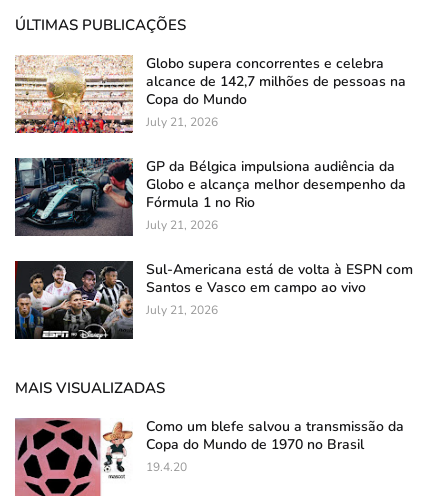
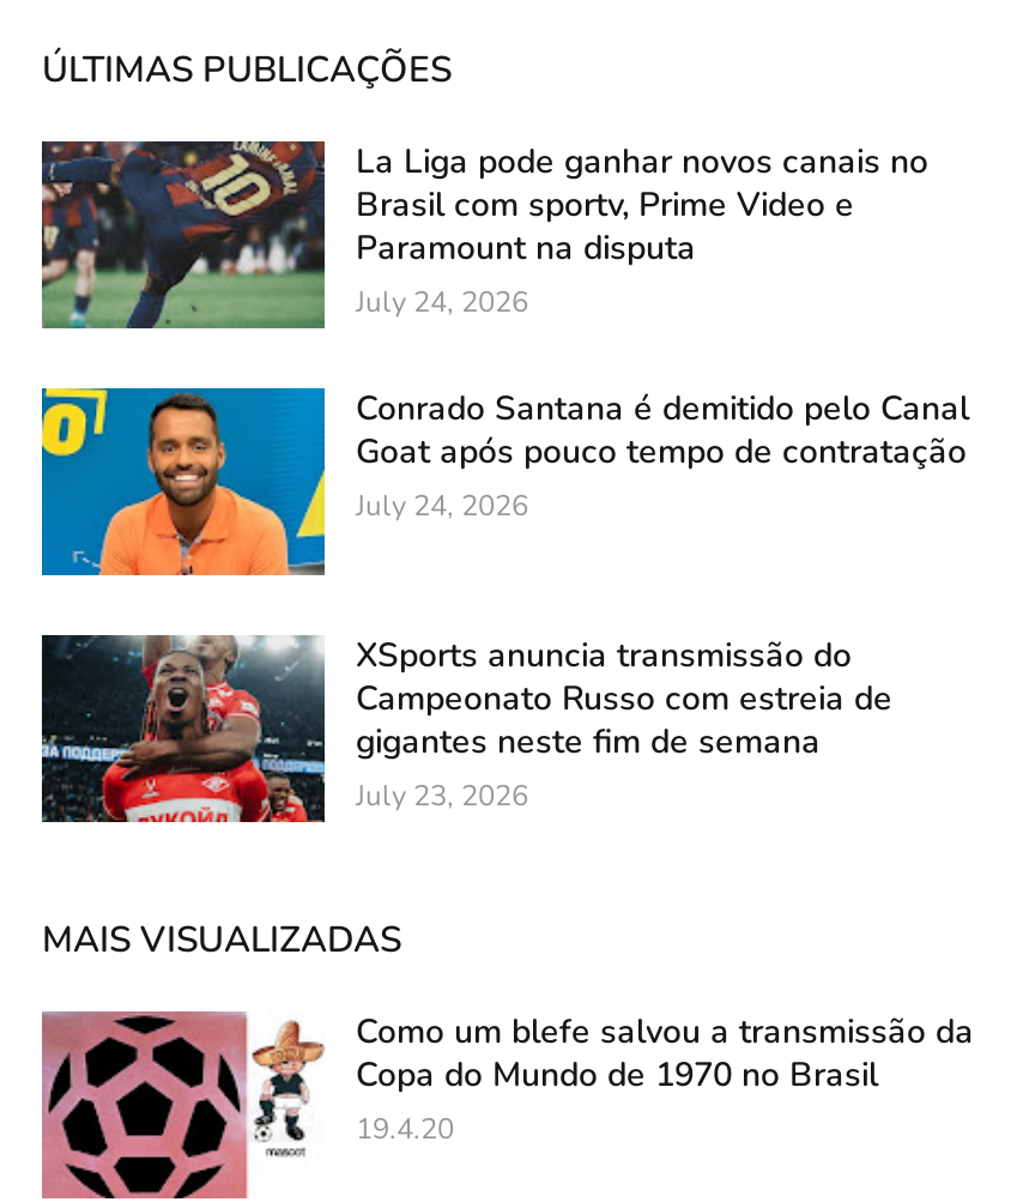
[15,53,406,134] [image] | Globo supera concorrentes e celebra | alcance de 142,7 milhões de pessoas na | Copa do Mundo | July 21, 2026 -> [40,138,928,331] [image] | La Liga pode ganhar novos canais no | Brasil com sportv, Prime Video e | Paramount na disputa | July 24, 2026
[14,156,406,237] [image] | GP da Bélgica impulsiona audiência da | Globo e alcança melhor desempenho da | Fórmula 1 no Rio | July 21, 2026 -> [40,385,969,578] [image] | Conrado Santana é demitido pelo Canal | Goat após pouco tempo de contratação | July 24, 2026
[15,259,413,340] [image] | Sul-Americana está de volta à ESPN com | Santos e Vasco em campo ao vivo | July 21, 2026 -> [42,632,892,825] [image] | XSports anuncia transmissão do | Campeonato Russo com estreia de | gigantes neste fim de semana | July 23, 2026

